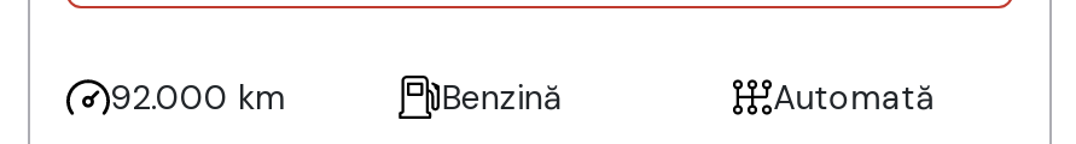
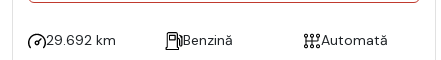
[110,75,286,118] 92.000 km -> [46,31,116,49] 29.692 km

